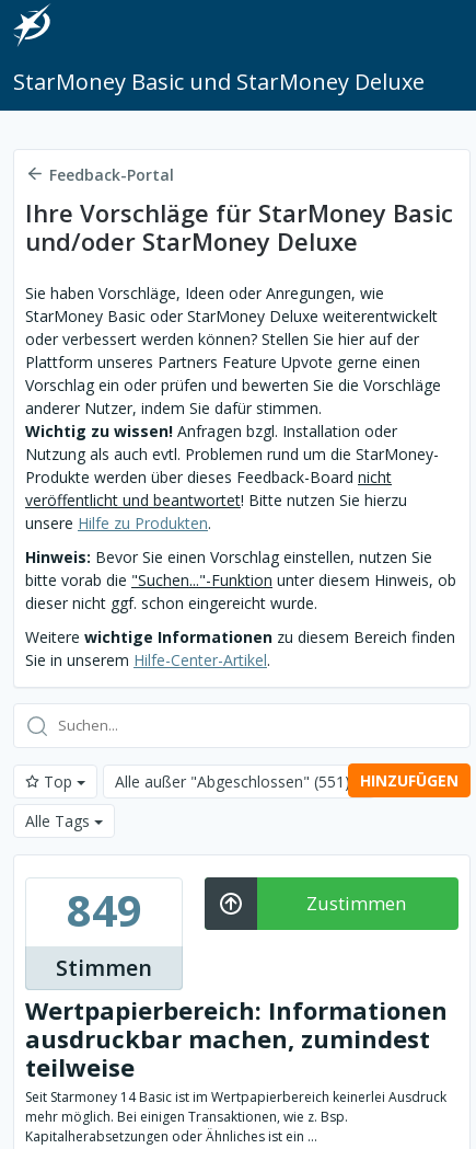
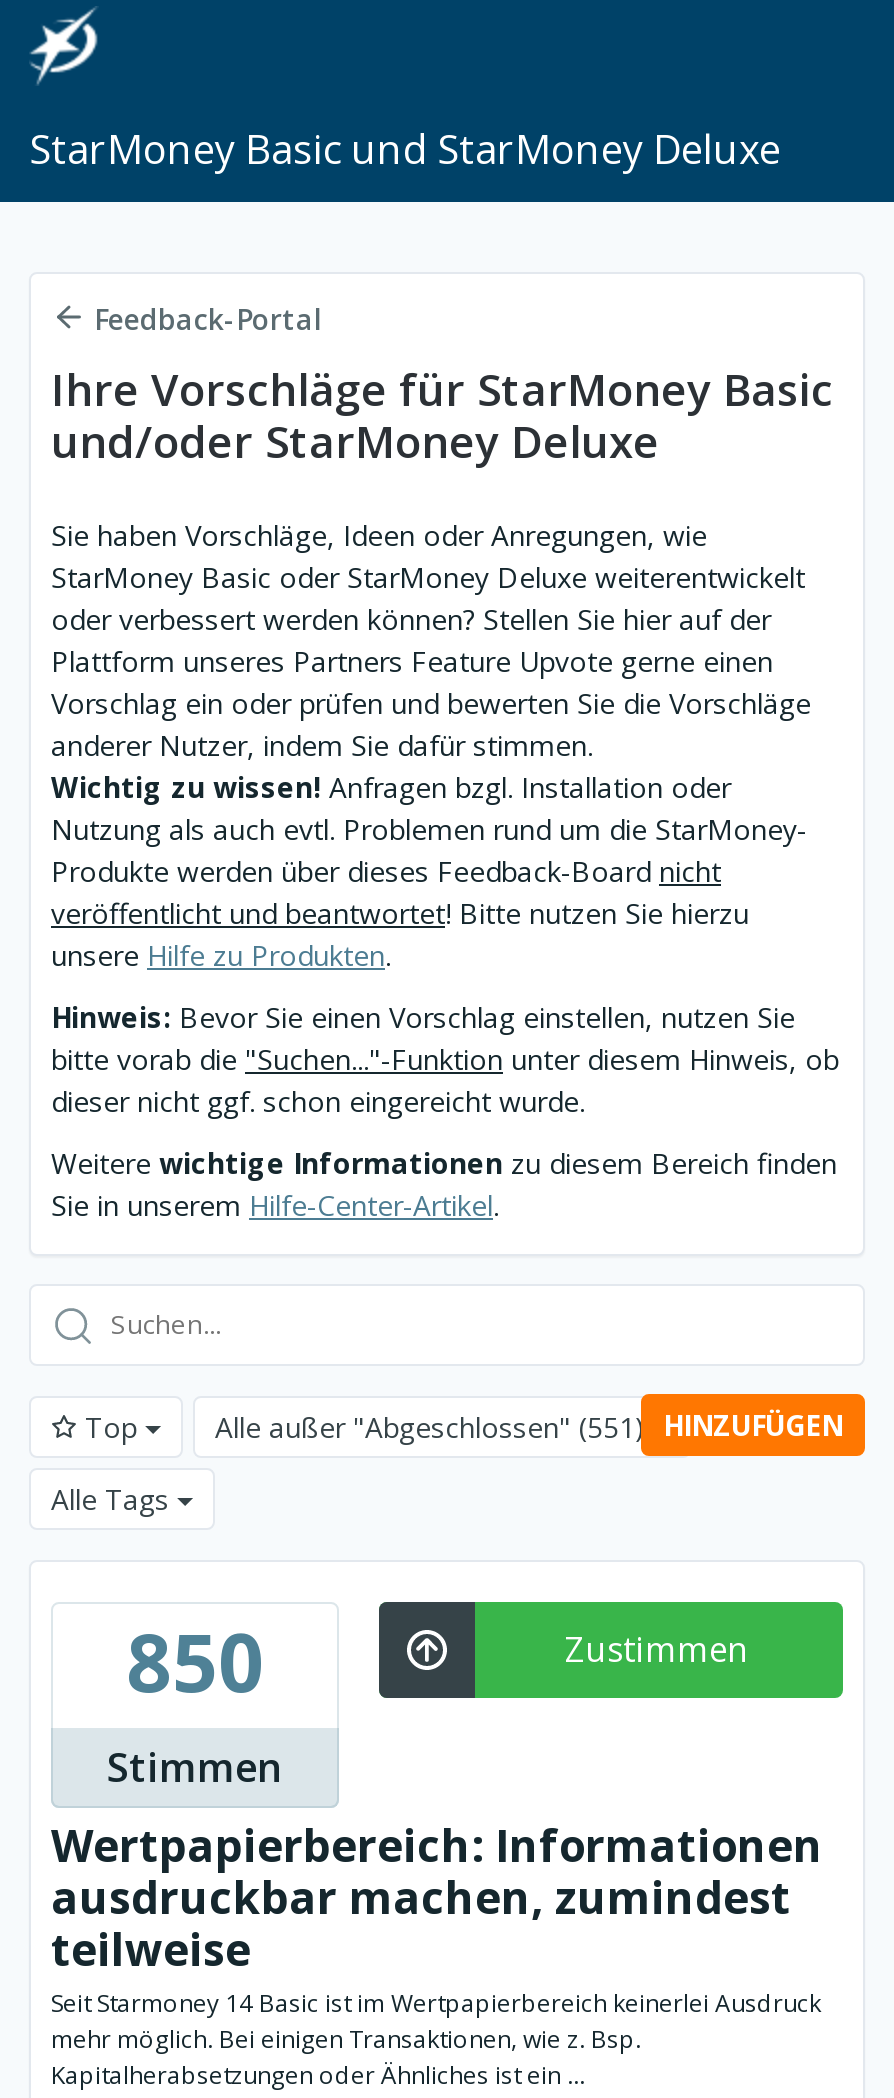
[66,880,142,940] 849 -> [126,1606,264,1716] 850

